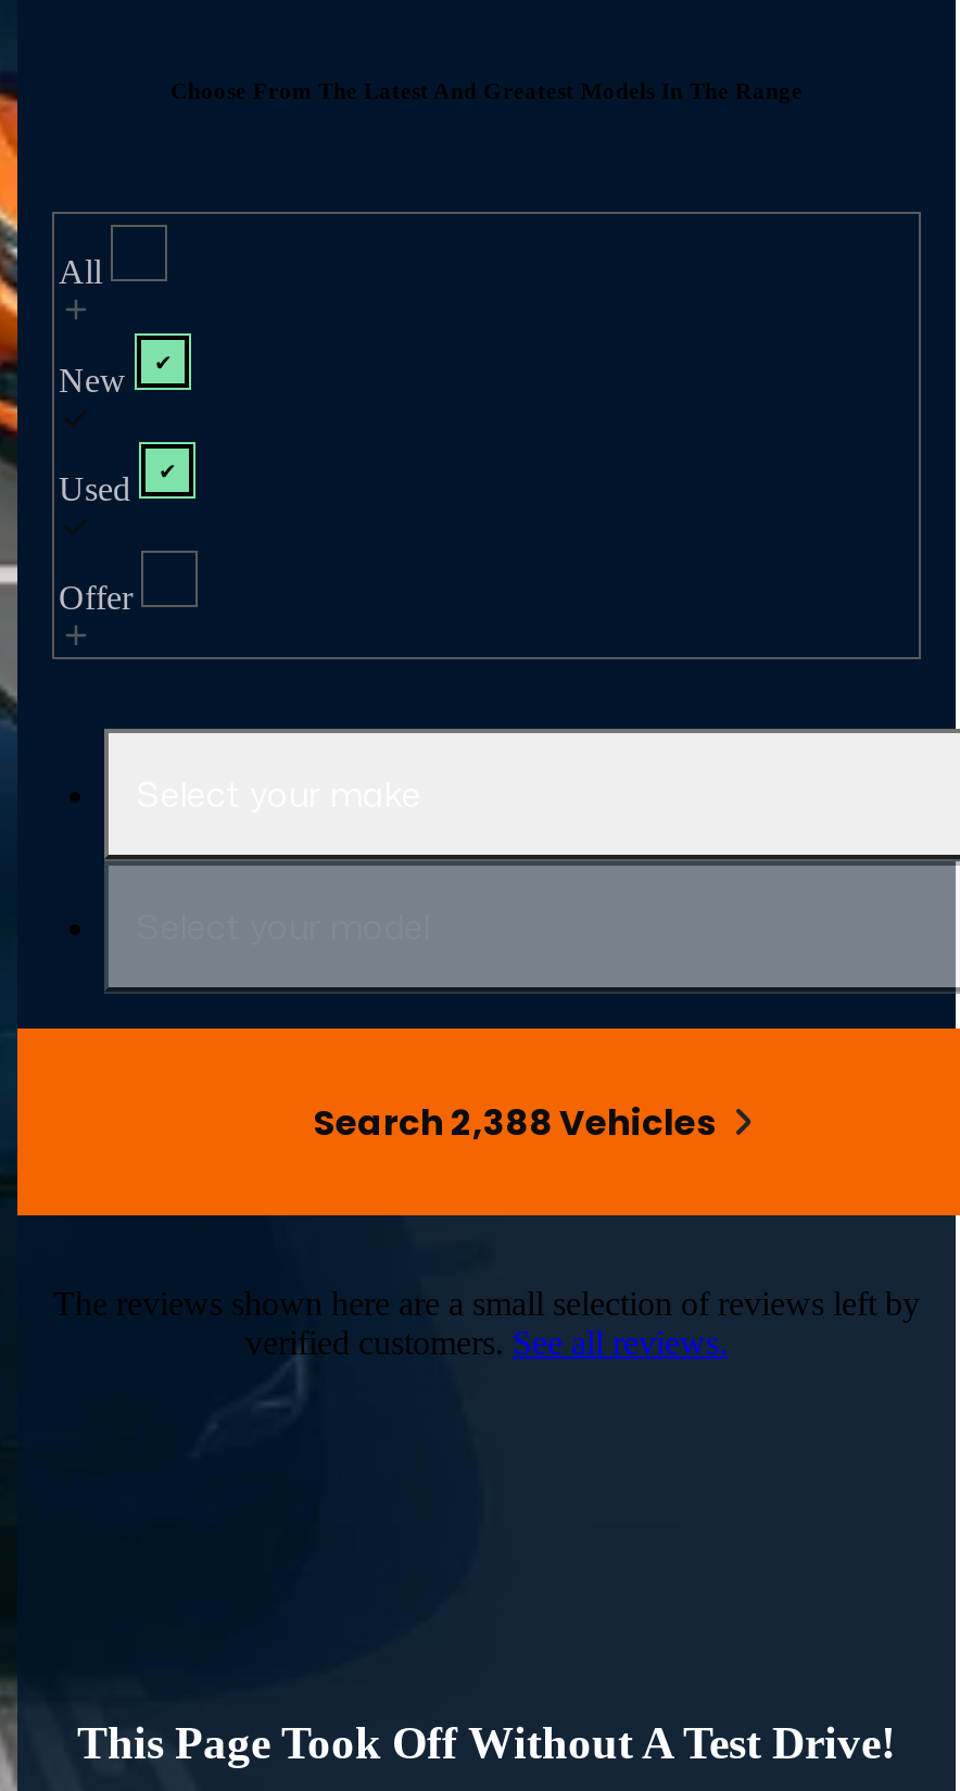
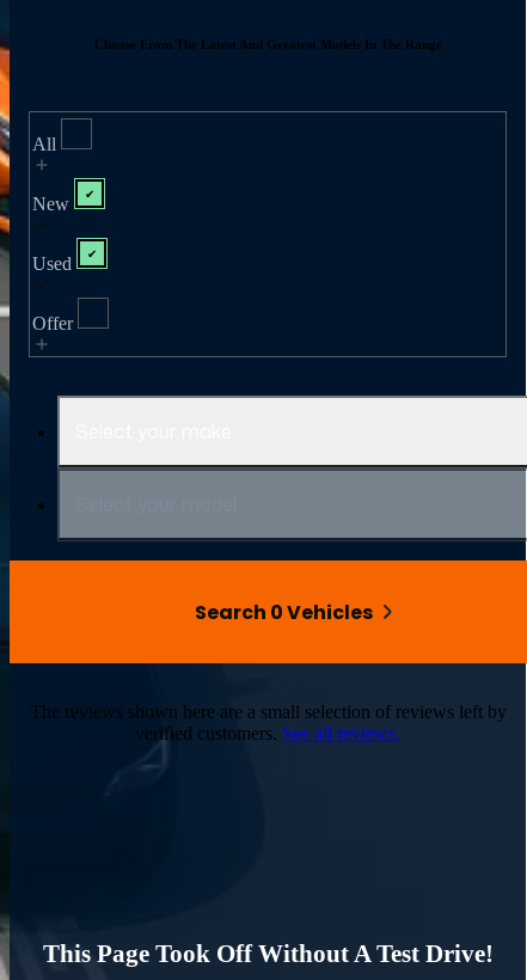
[314,1098,716,1148] Search 2,388 Vehicles -> [194,599,372,626] Search 0 Vehicles

